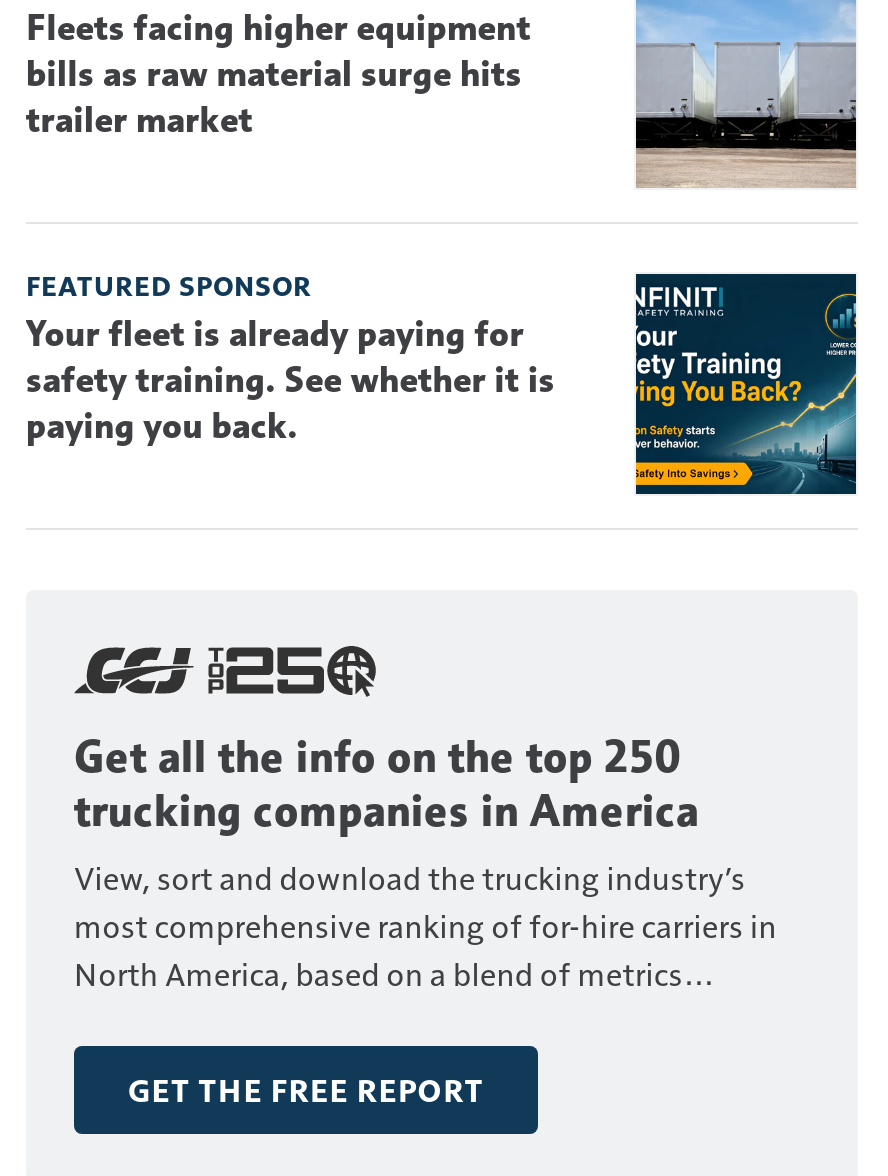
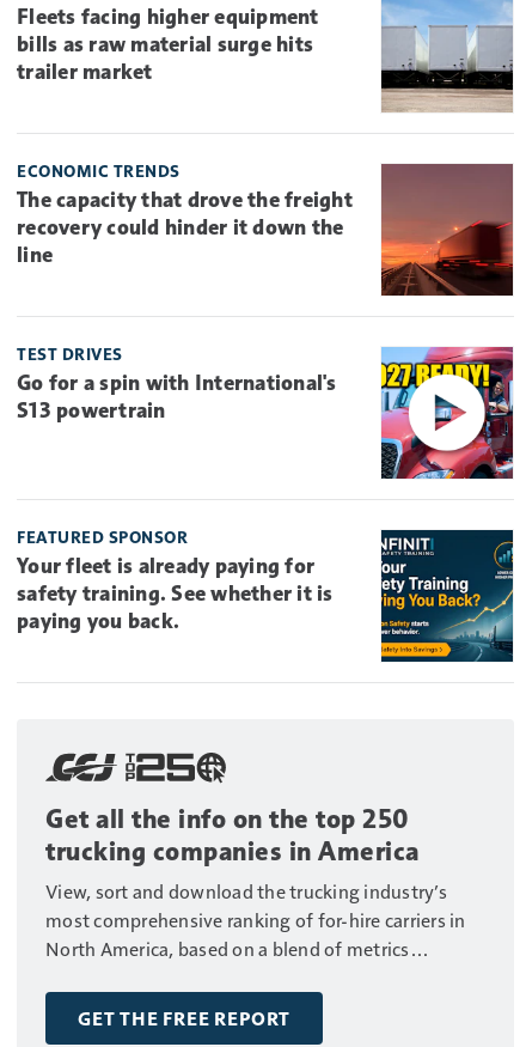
none -> [17,161,514,297] [image] | ECONOMIC TRENDS | The capacity that drove the freight | recovery could hinder it down the | line
none -> [17,344,514,480] [image] | TEST DRIVES | Go for a spin with International's | S13 powertrain

